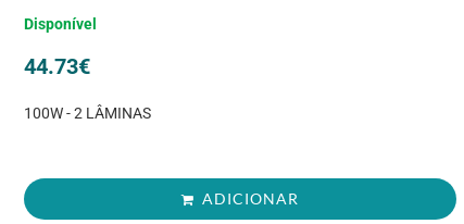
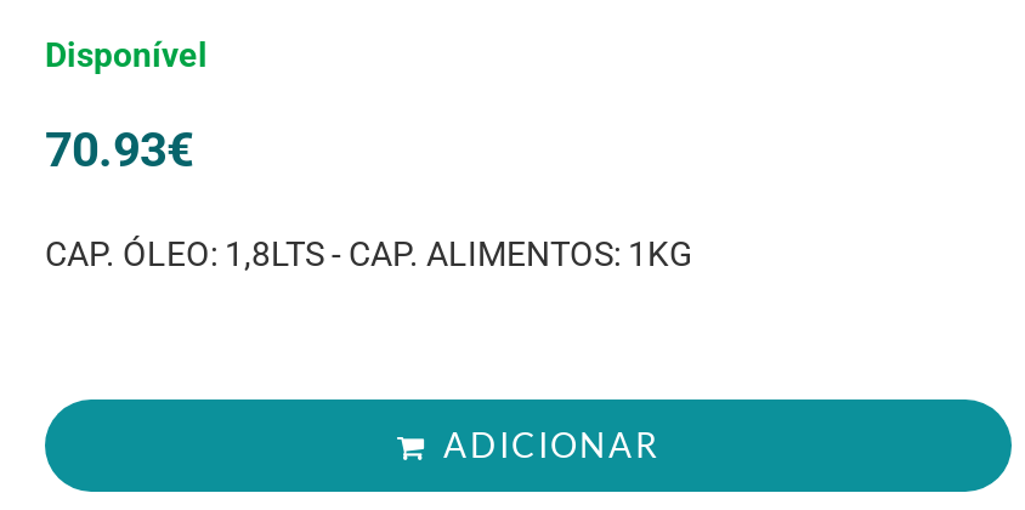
[24,53,90,79] 44.73€ -> [45,120,193,178] 70.93€
[24,104,151,122] 100W - 2 LÂMINAS -> [45,234,693,273] CAP. ÓLEO: 1,8LTS - CAP. ALIMENTOS: 1KG

